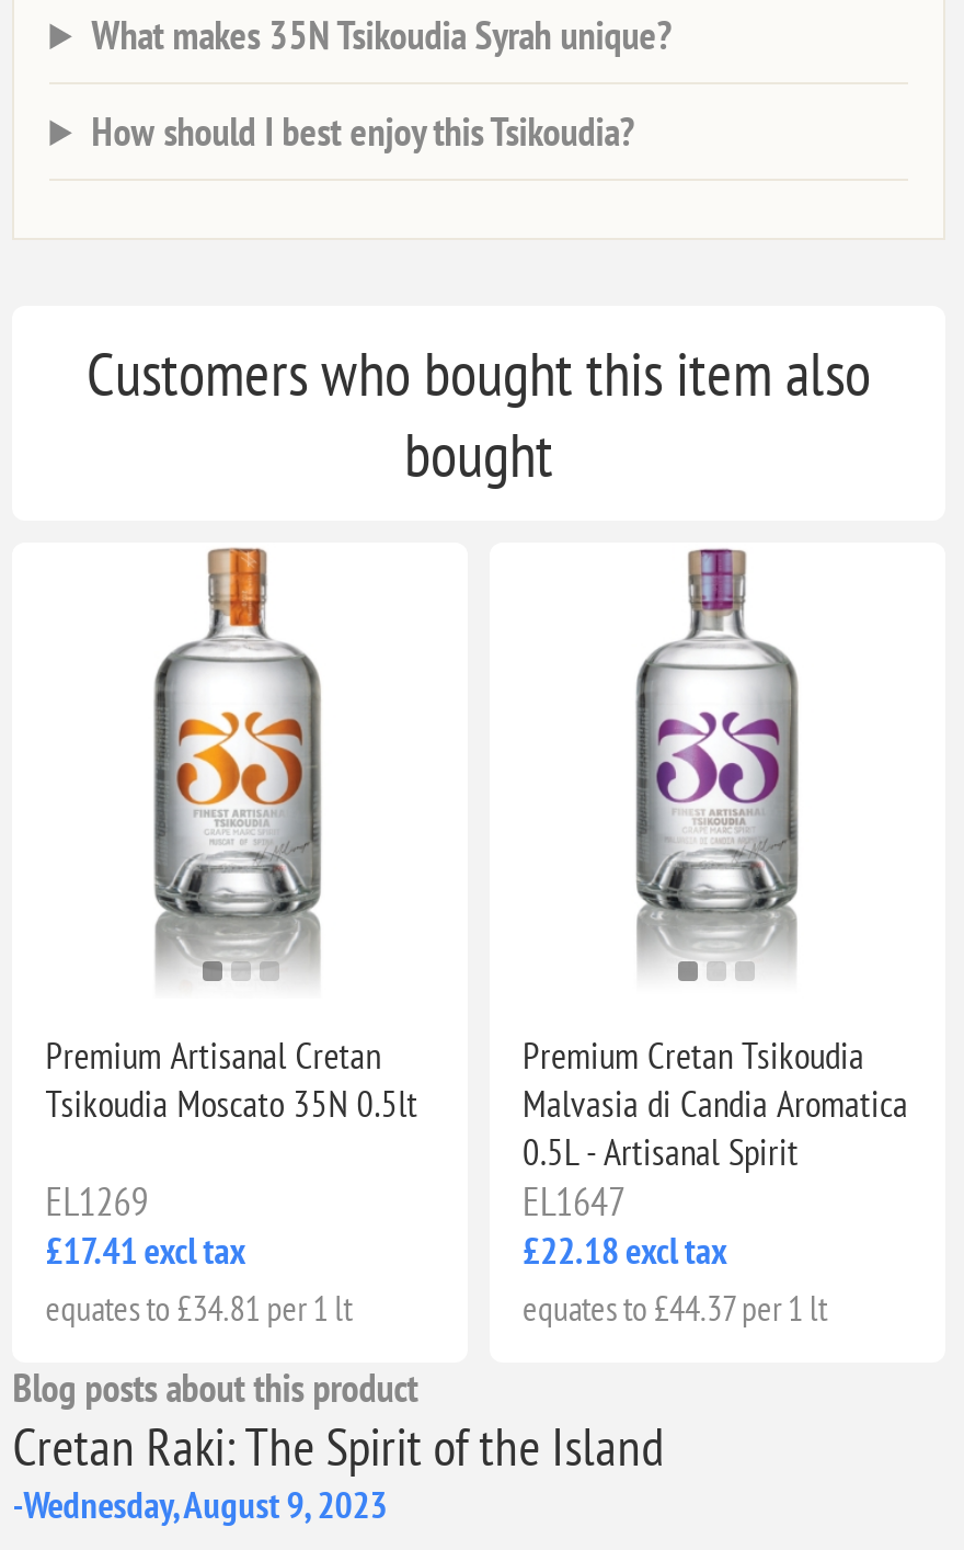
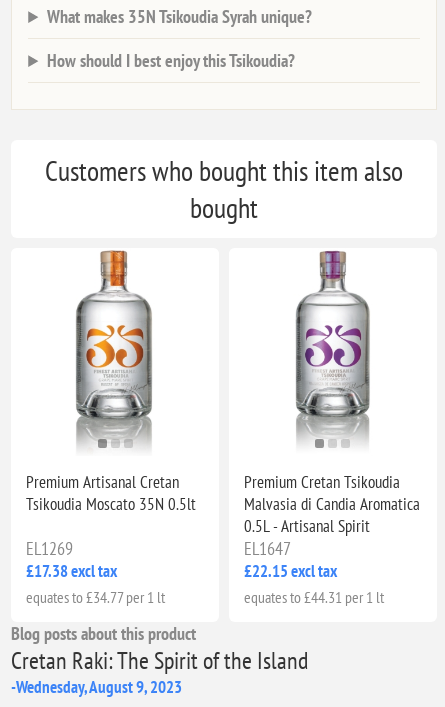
[45,1226,245,1275] £17.41 excl tax -> [26,560,117,582] £17.38 excl tax
[523,1226,726,1275] £22.18 excl tax -> [244,560,337,582] £22.15 excl tax
[45,1286,352,1329] equates to £34.81 per 1 lt -> [26,587,165,607] equates to £34.77 per 1 lt
[523,1286,827,1329] equates to £44.37 per 1 lt -> [244,587,384,607] equates to £44.31 per 1 lt

